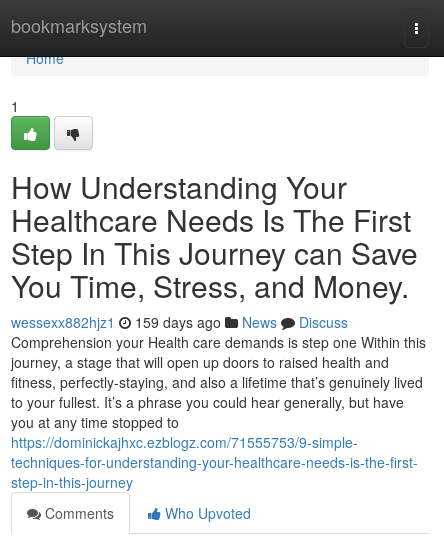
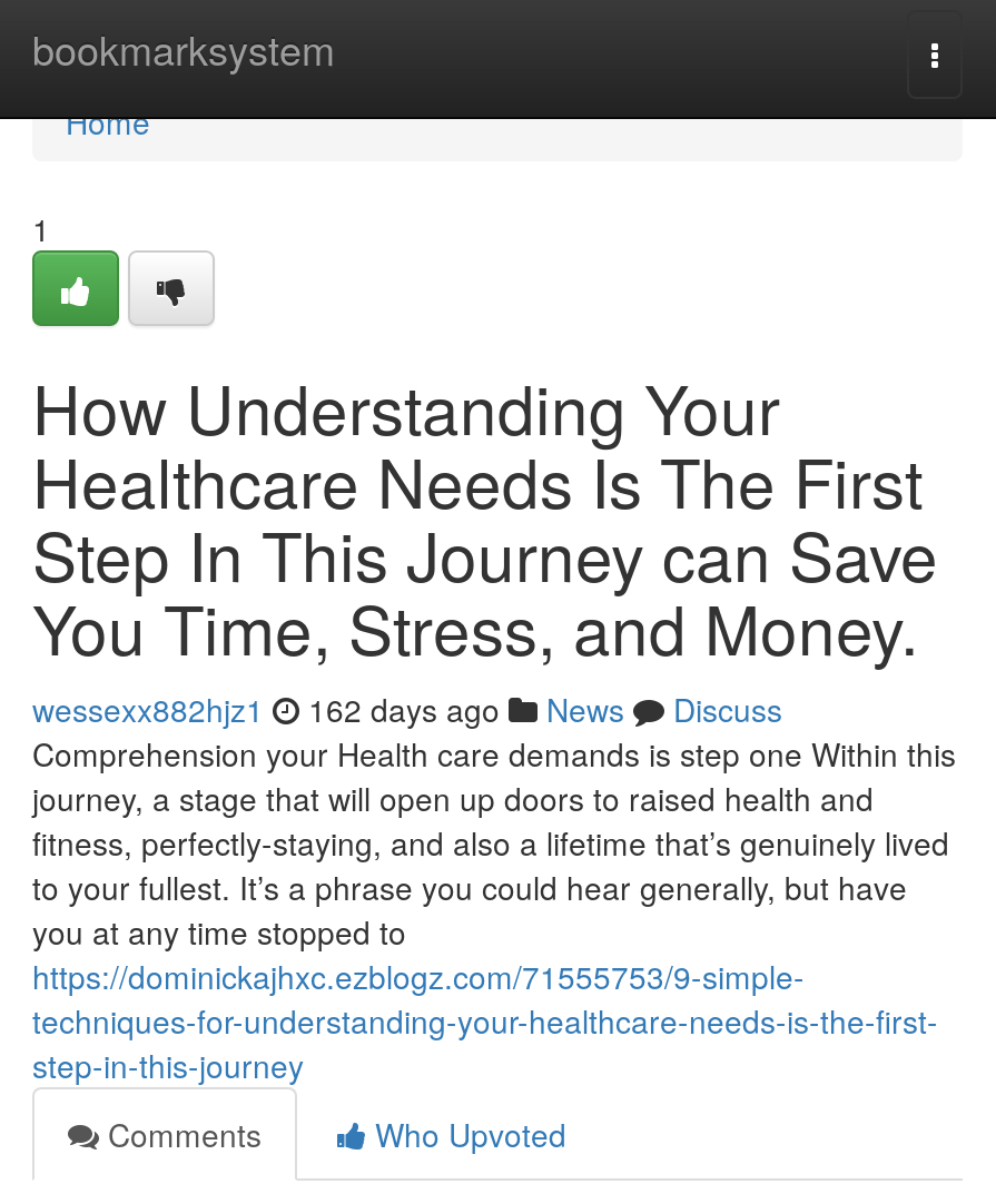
[11,312,348,332] wessexx882hjz1 159 days ago News Discuss -> [32,687,782,731] wessexx882hjz1 162 days ago News Discuss

